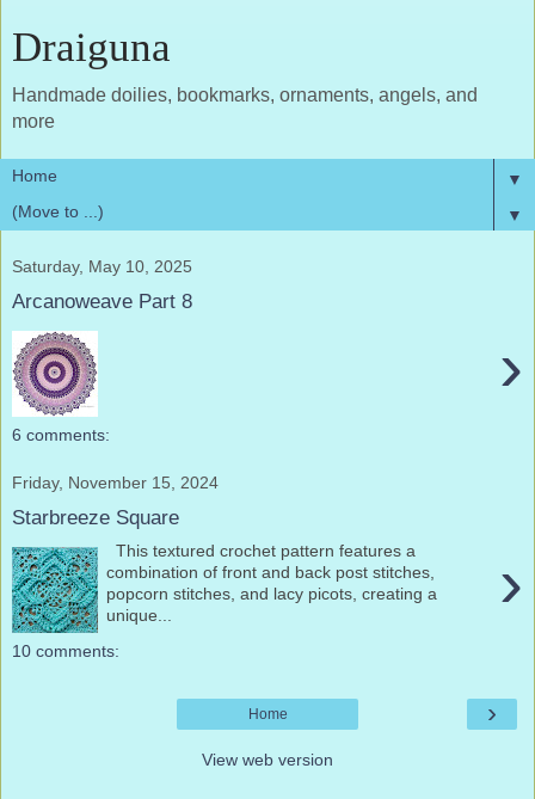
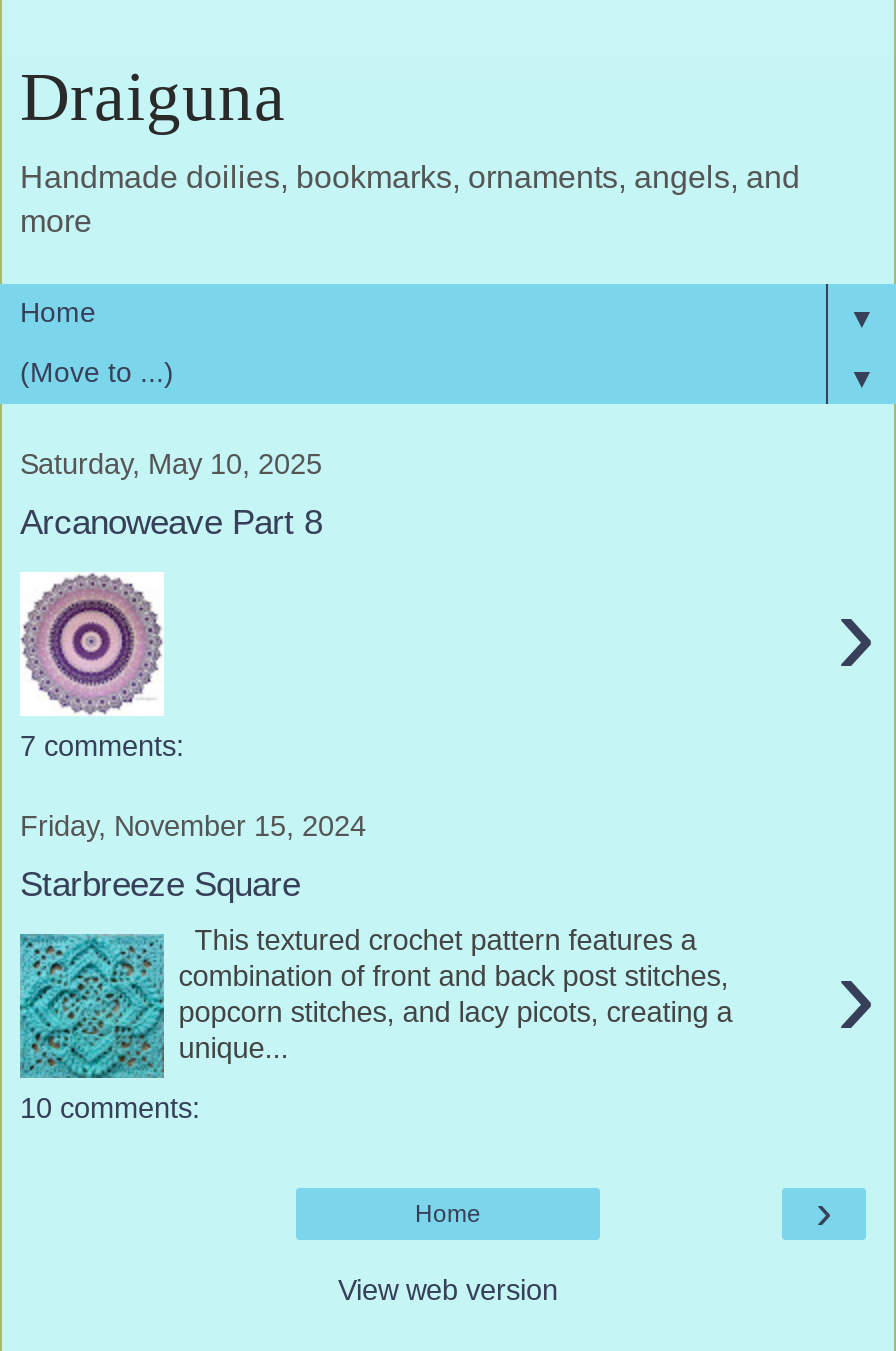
[12,425,110,444] 6 comments: -> [20,730,184,762] 7 comments:

